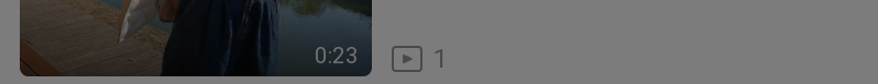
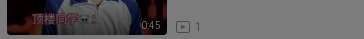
[315,44,359,68] 0:23 -> [141,20,161,31] 0:45

